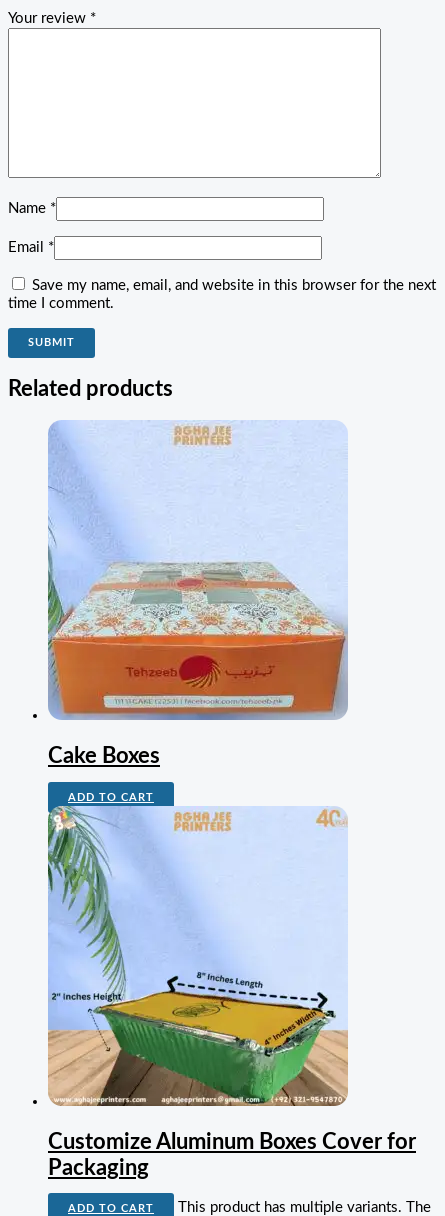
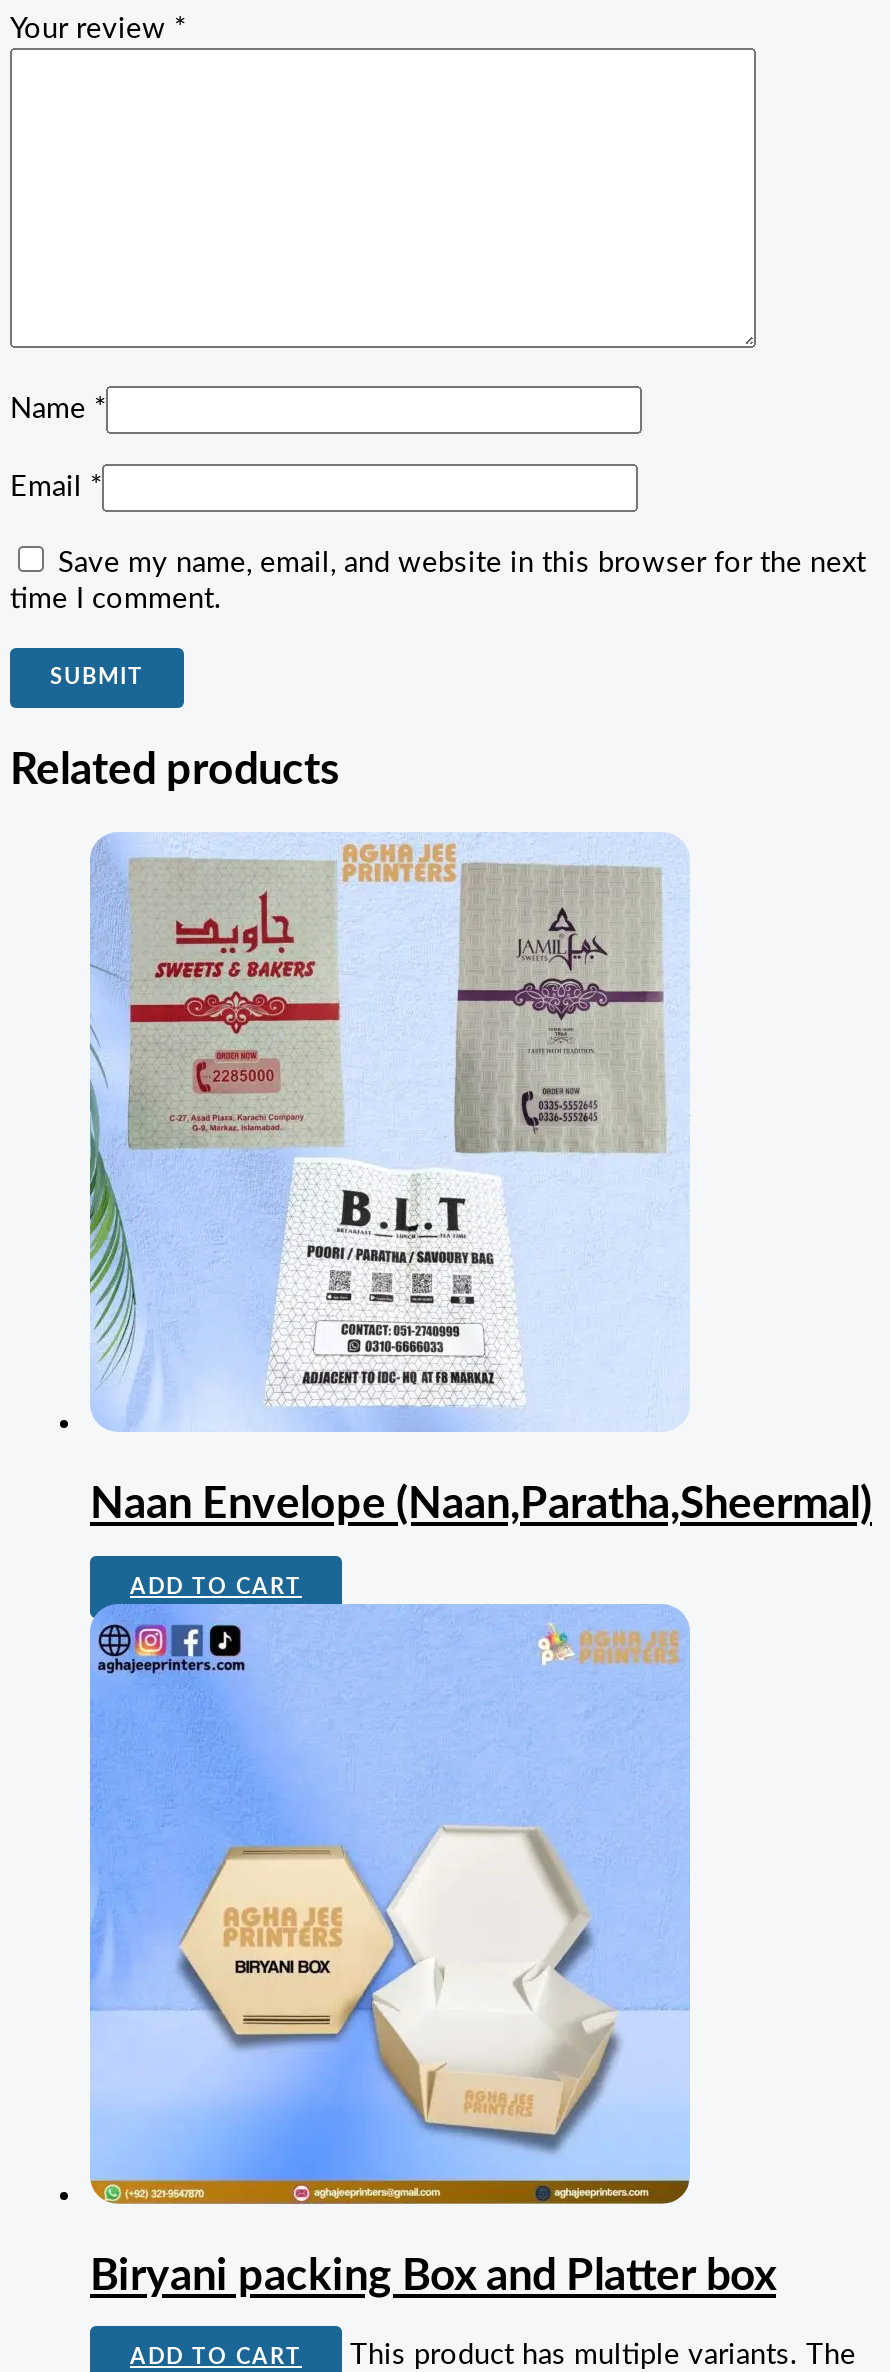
[48,429,348,767] [image] | Cake Boxes -> [90,846,872,1527] [image] | Naan Envelope (Naan,Paratha,Sheermal)
[47,806,416,1179] [image] | Customize Aluminum Boxes Cover for | Packaging -> [90,1604,776,2297] [image] | Biryani packing Box and Platter box

